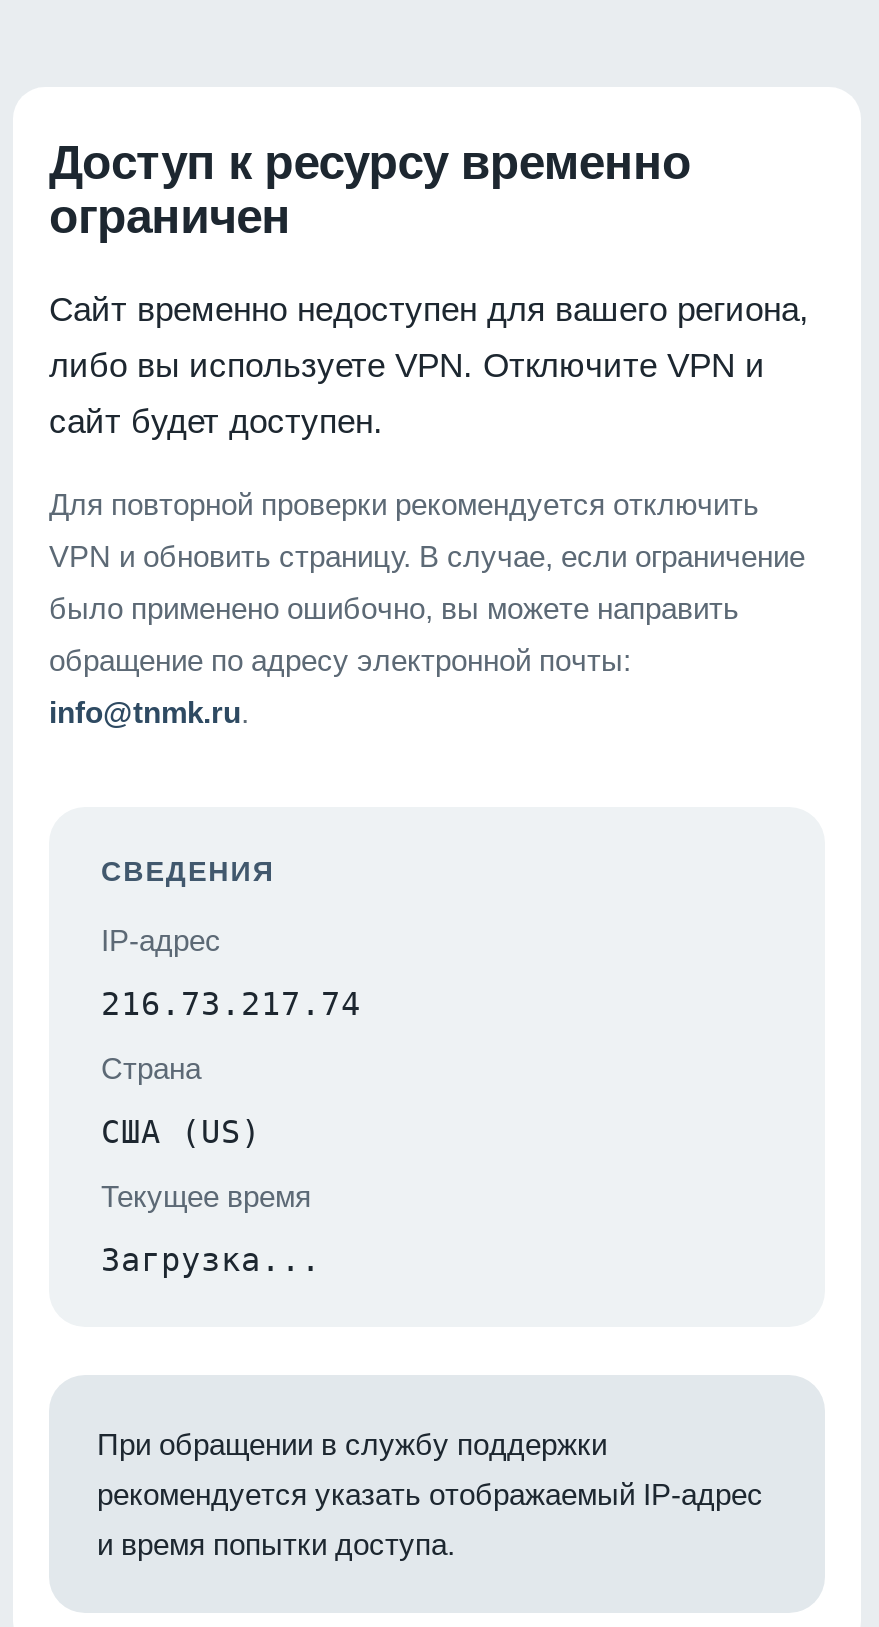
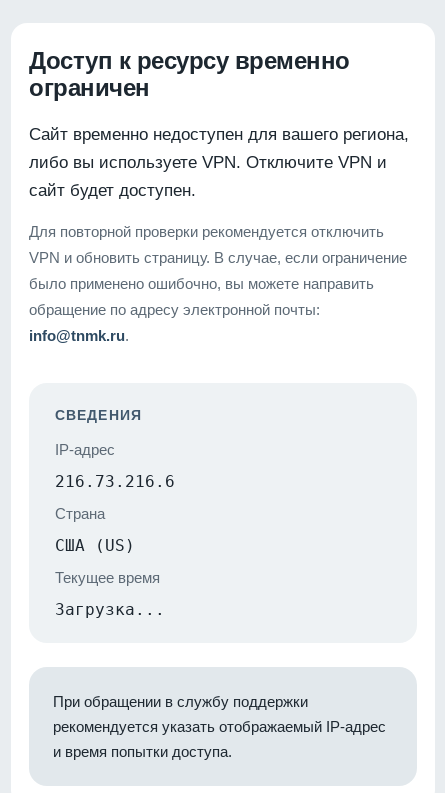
[101,984,361,1022] 216.73.217.74 -> [55,471,175,490] 216.73.216.6

